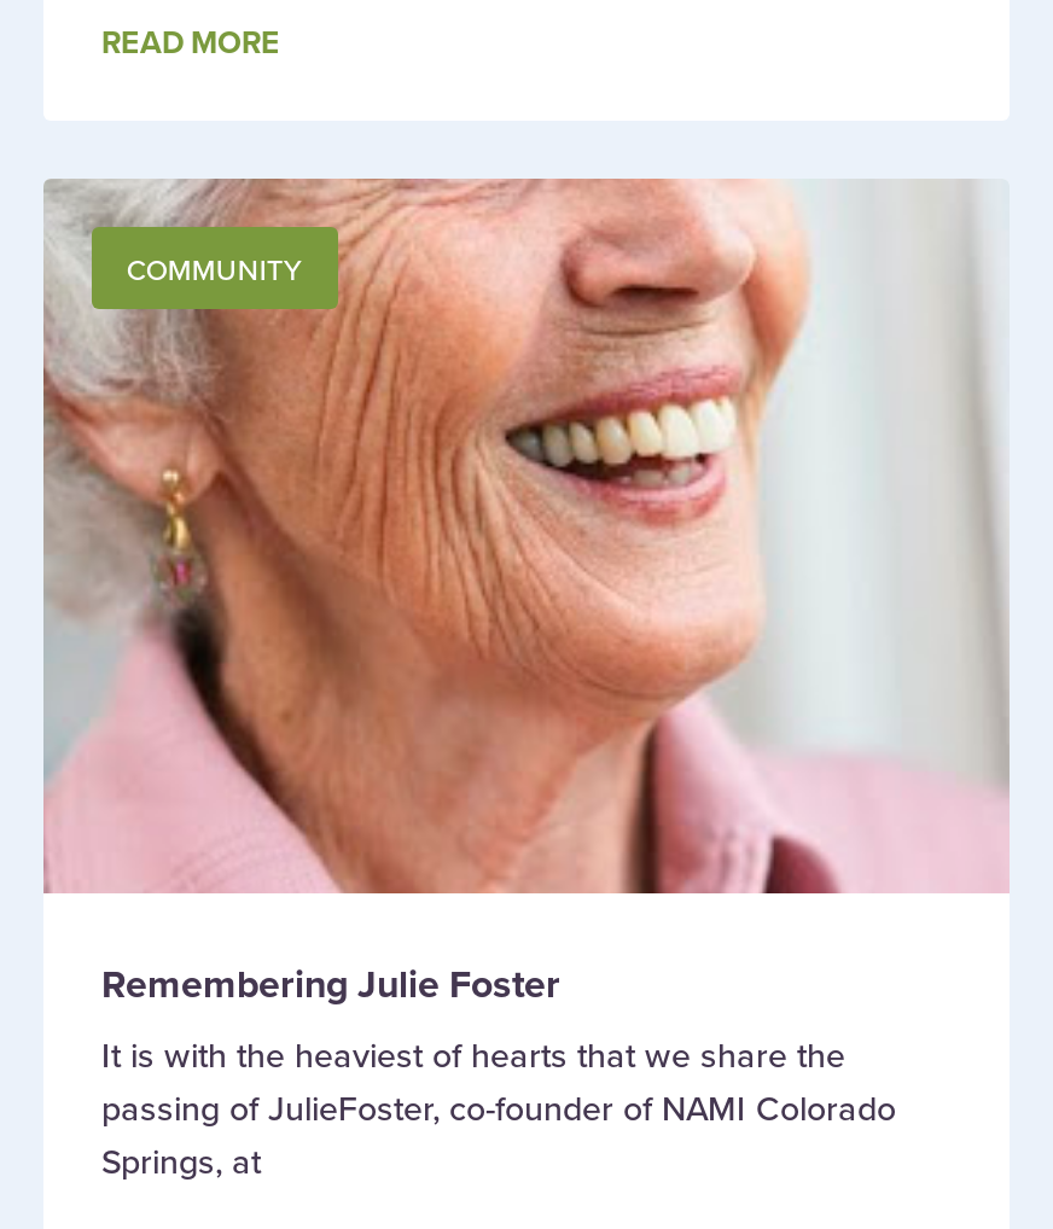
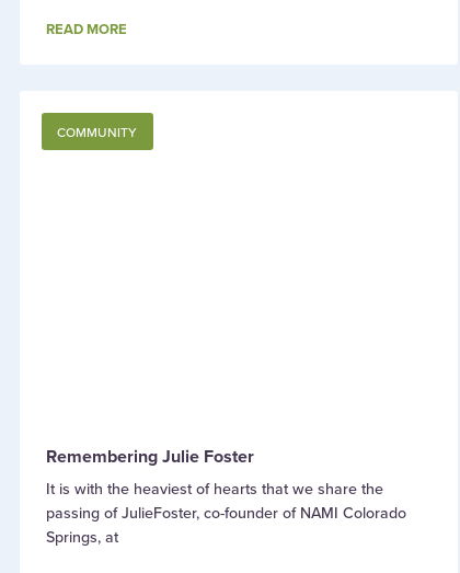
[41,176,1010,896] [image] -> none

